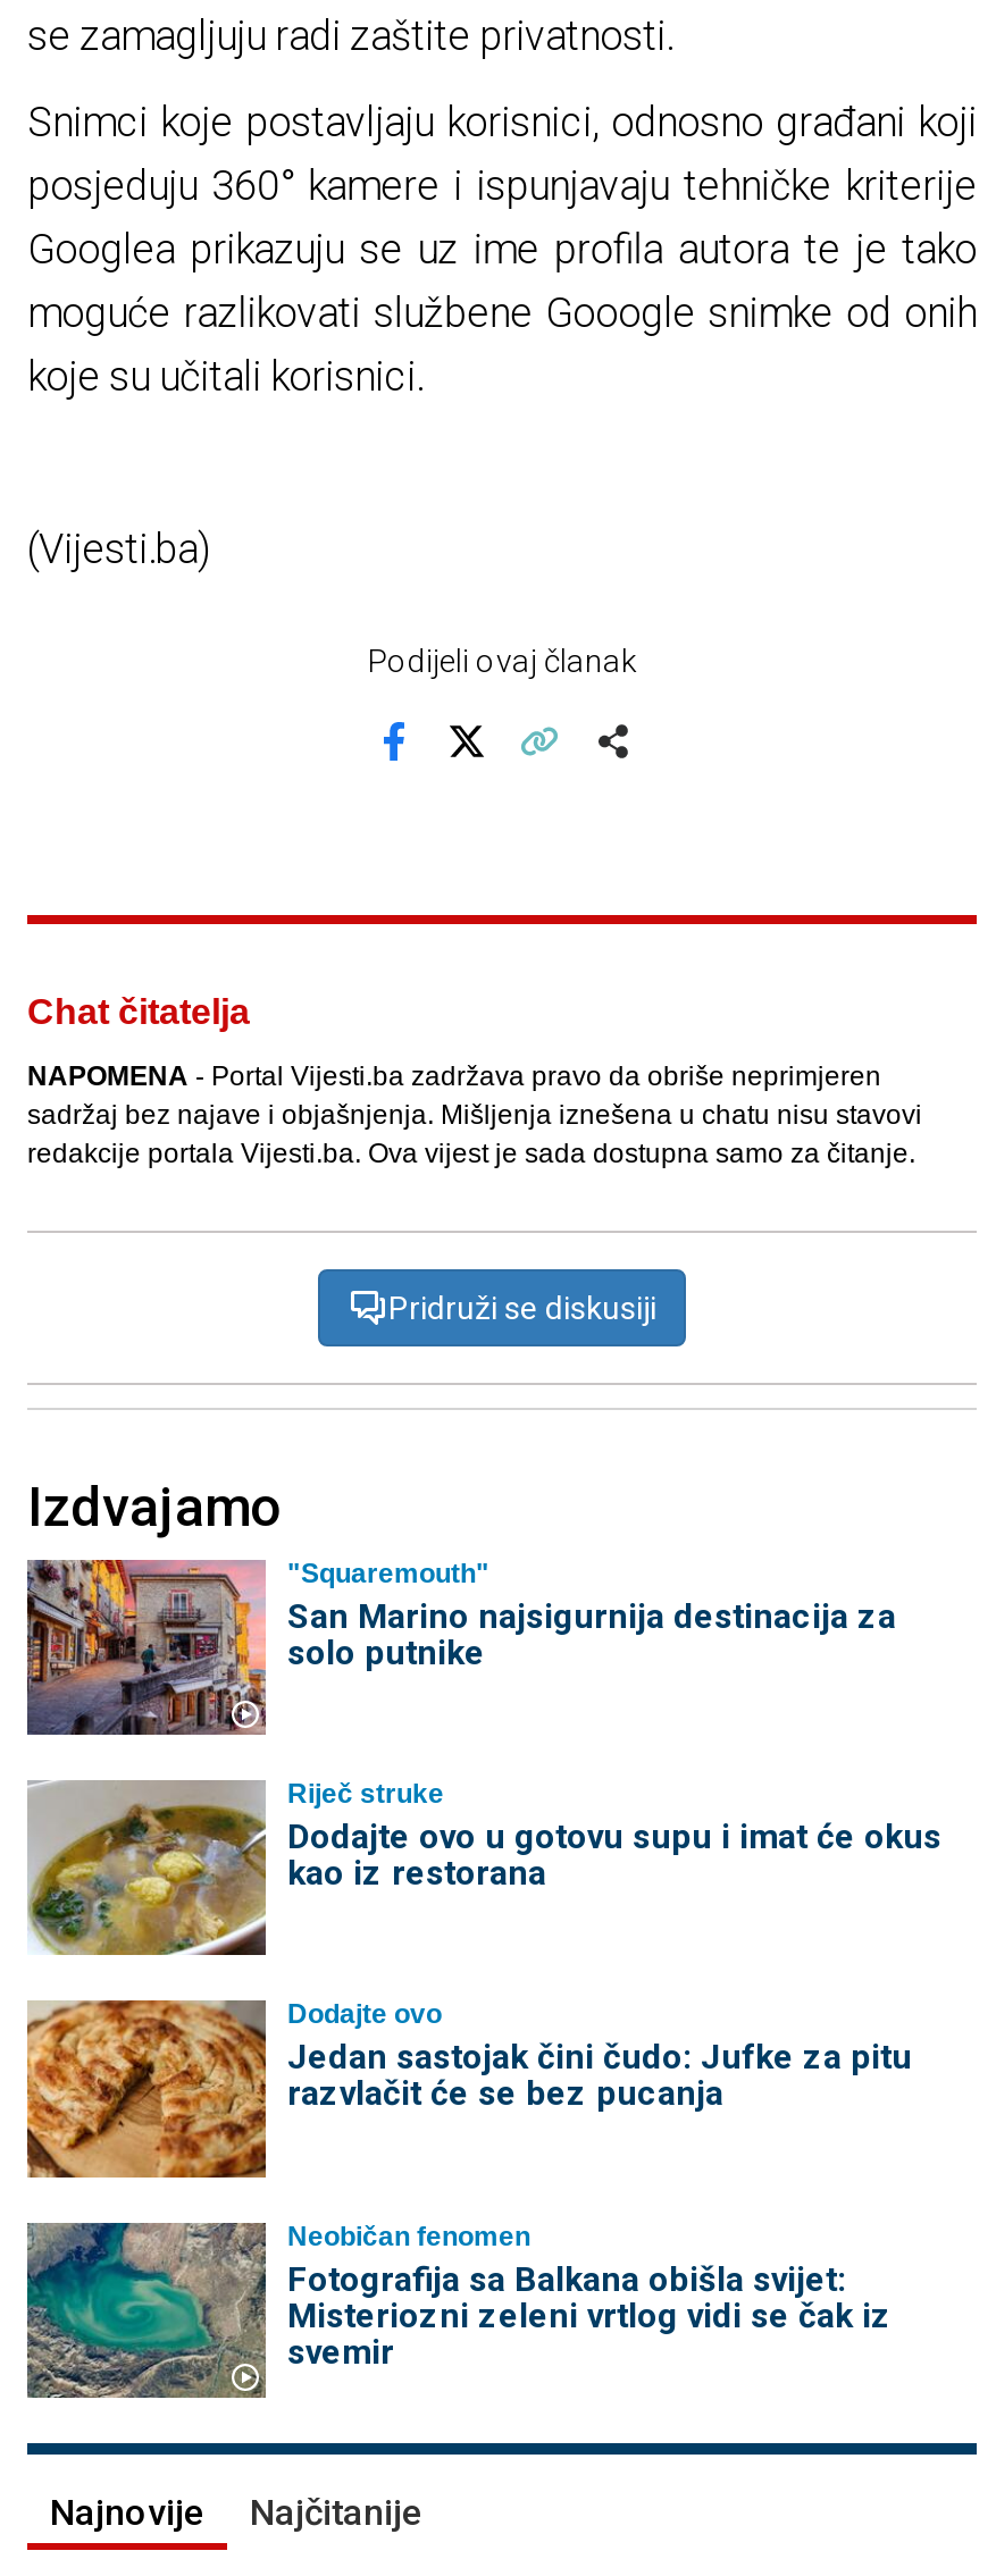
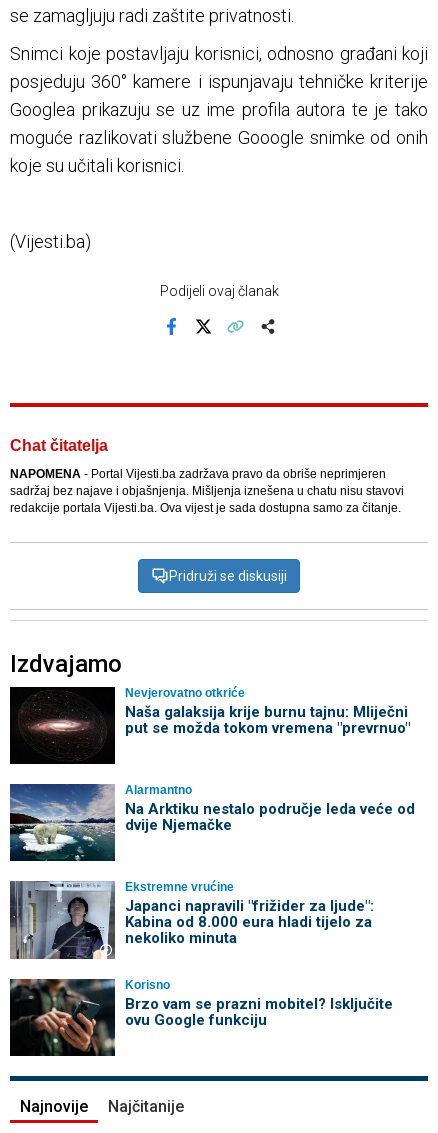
[25,1556,896,1737] [image] | "Squaremouth" | San Marino najsigurnija destinacija za | solo putnike -> [9,685,409,765] [image] | Nevjerovatno otkriće | Naša galaksija krije burnu tajnu: Mliječni | put se možda tokom vremena "prevrnuo"
[27,1778,941,1957] [image] | Riječ struke | Dodajte ovo u gotovu supu i imat će okus | kao iz restorana -> [9,783,414,862] [image] | Alarmantno | Na Arktiku nestalo područje leda veće od | dvije Njemačke
[25,1998,912,2180] [image] | Dodajte ovo | Jedan sastojak čini čudo: Jufke za pitu | razvlačit će se bez pucanja -> [9,880,373,960] [image] | Ekstremne vrućine | Japanci napravili "frižider za ljude": | Kabina od 8.000 eura hladi tijelo za | nekoliko minuta
[25,2220,892,2400] [image] | Neobičan fenomen | Fotografija sa Balkana obišla svijet: | Misteriozni zeleni vrtlog vidi se čak iz | svemir -> [9,977,392,1057] [image] | Korisno | Brzo vam se prazni mobitel? Isključite | ovu Google funkciju

